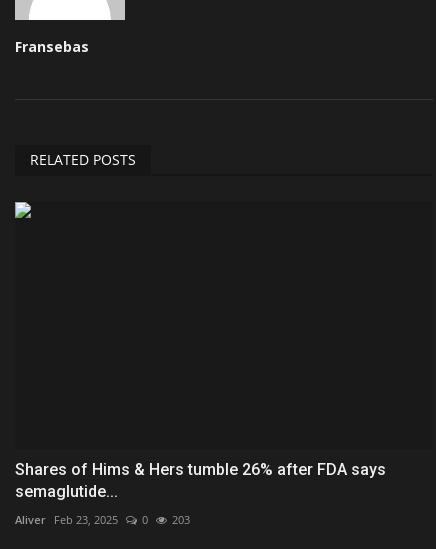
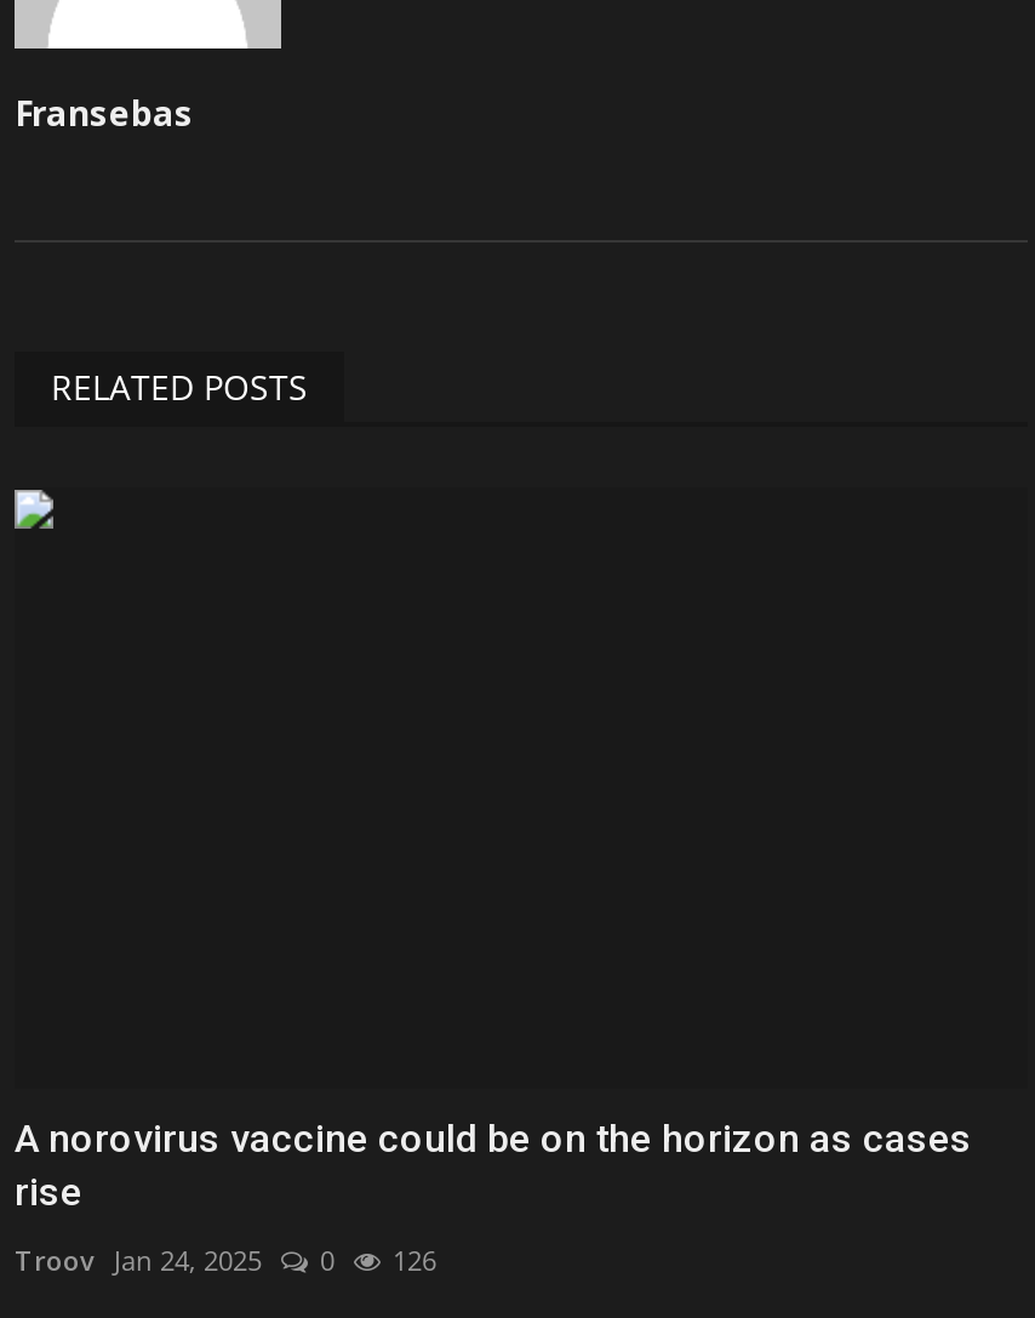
[15,460,386,501] Shares of Hims & Hers tumble 26% after FDA says | semaglutide... -> [15,1116,972,1216] A norovirus vaccine could be on the horizon as cases | rise
[15,512,118,527] Aliver Feb 23, 2025 -> [15,1243,262,1279] Troov Jan 24, 2025
[172,512,190,527] 203 -> [393,1243,436,1279] 126

